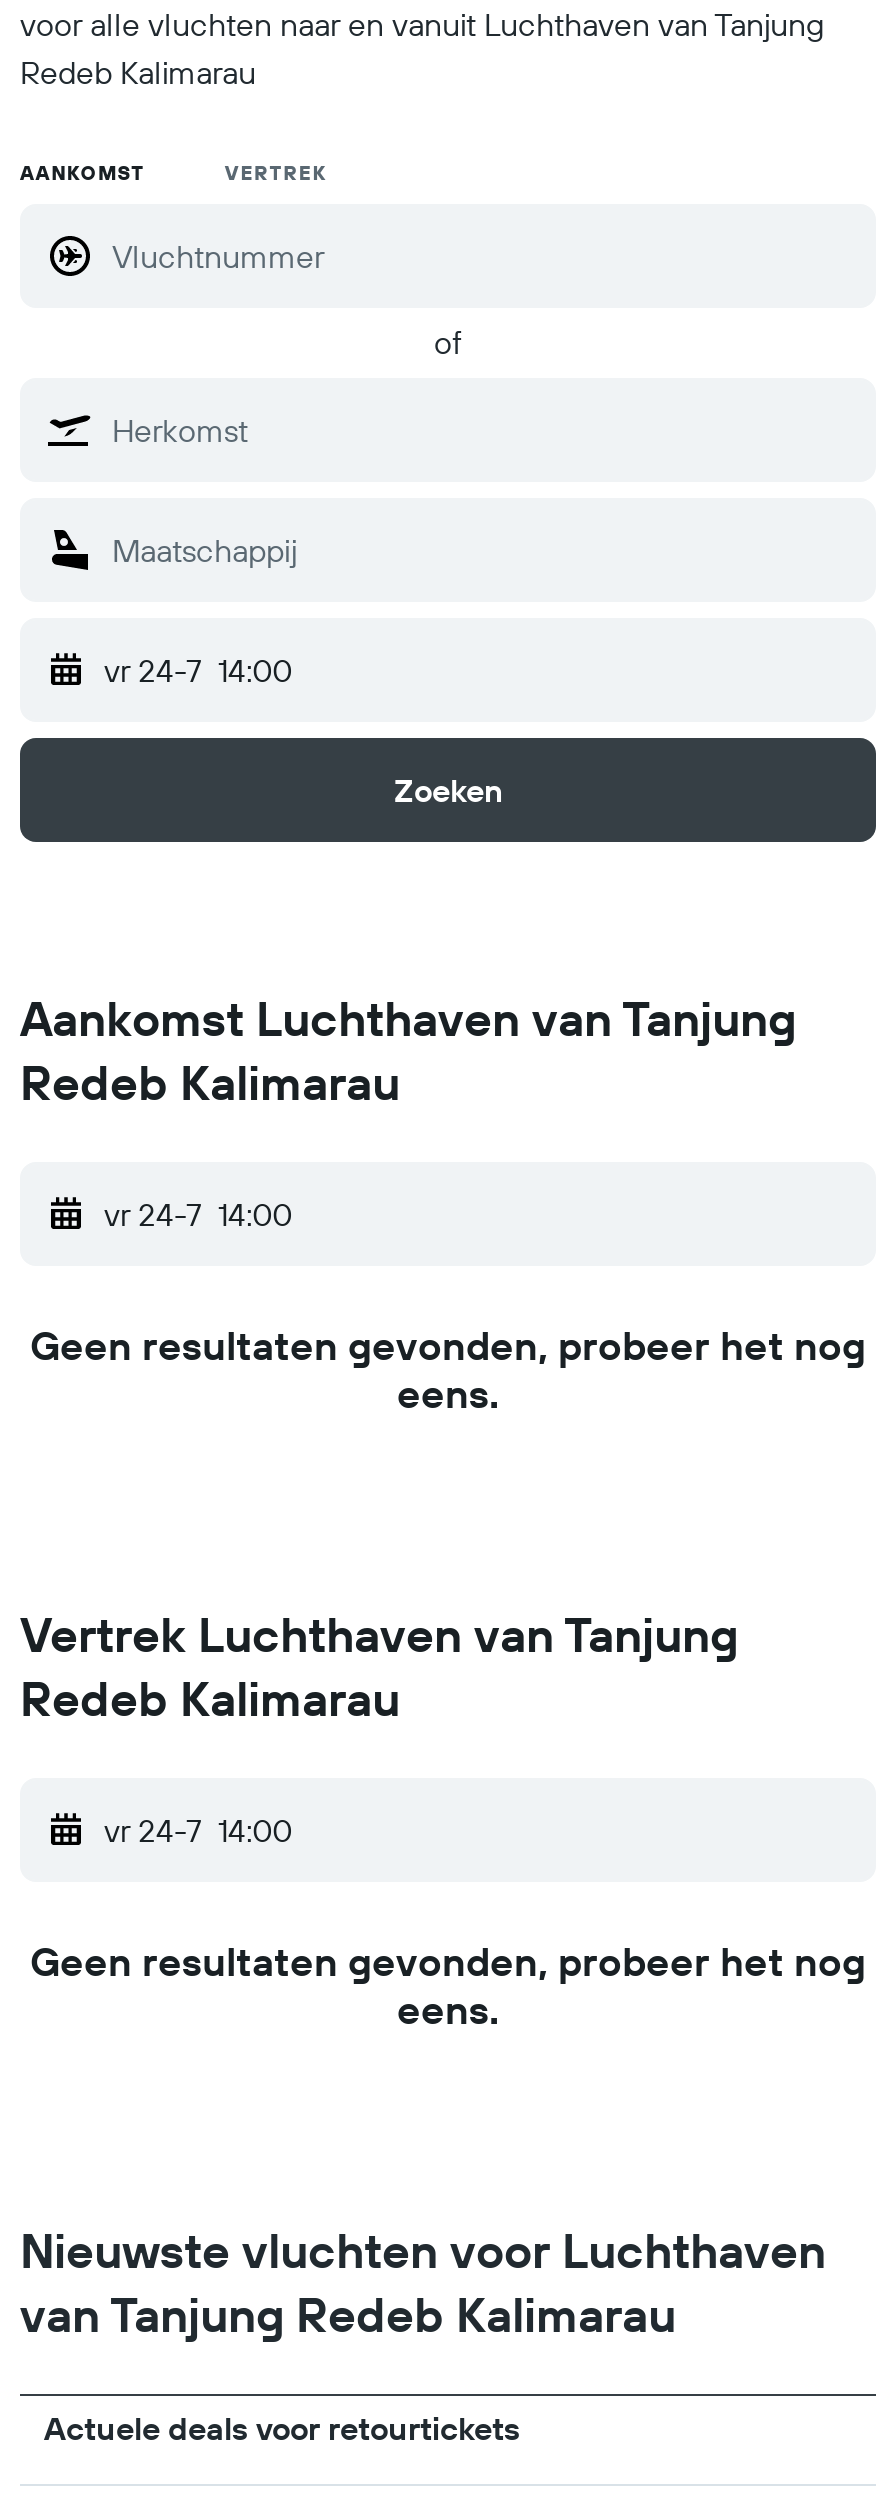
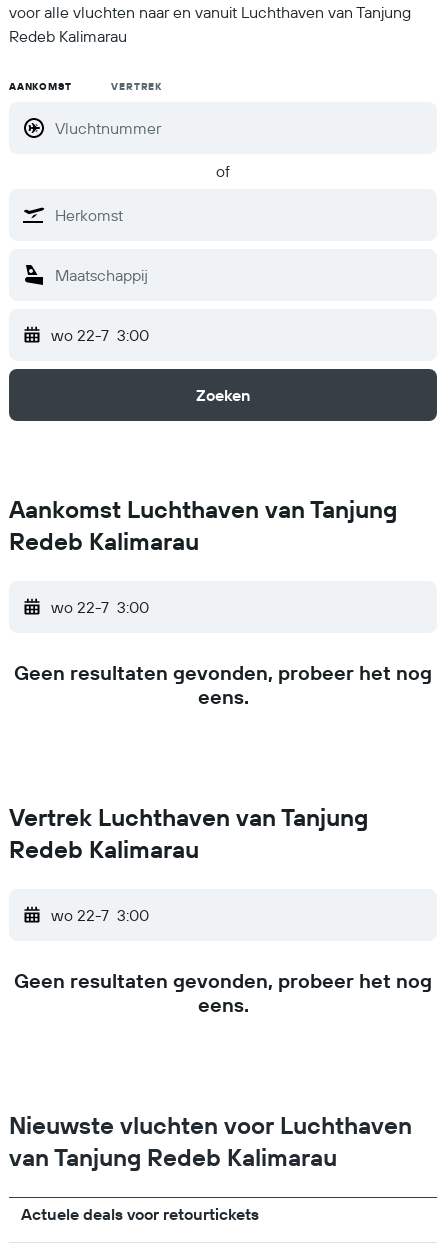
[104,650,292,690] vr 24-7 14:00 -> [51,325,149,345] wo 22-7 3:00
[104,1194,292,1234] vr 24-7 14:00 -> [51,597,149,617] wo 22-7 3:00
[104,1810,292,1850] vr 24-7 14:00 -> [51,905,149,925] wo 22-7 3:00

